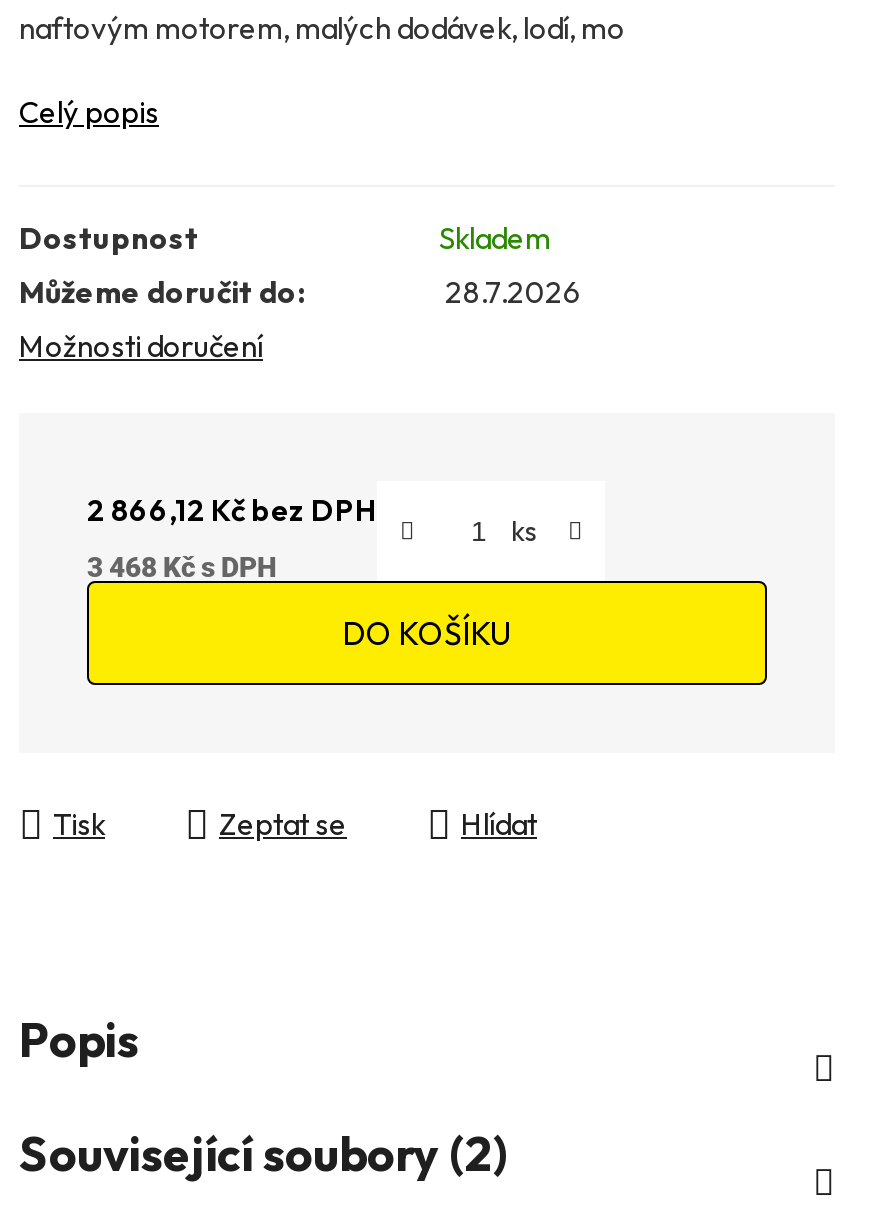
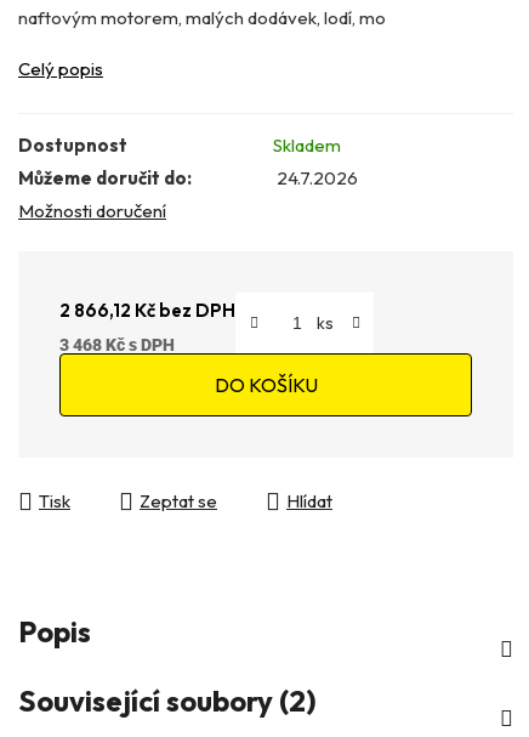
[445,274,581,312] 28.7.2026 -> [277,167,358,190] 24.7.2026

